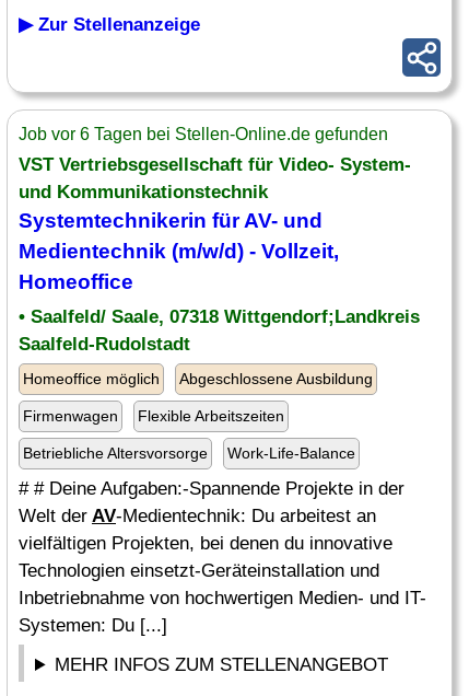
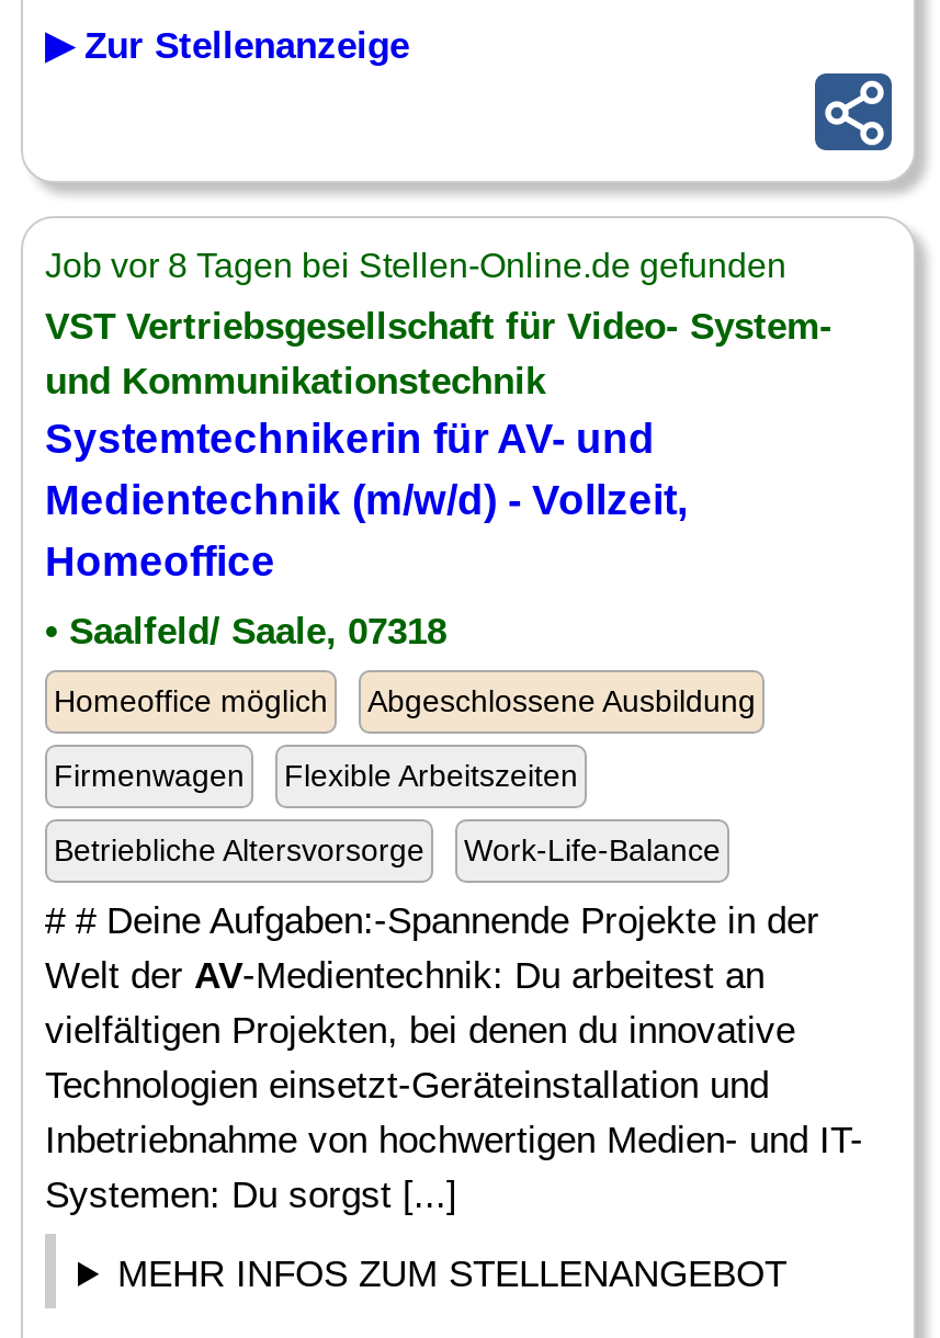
[19,125,388,143] Job vor 6 Tagen bei Stellen-Online.de gefunden -> [45,247,786,284] Job vor 8 Tagen bei Stellen-Online.de gefunden
[19,306,420,355] • Saalfeld/ Saale, 07318 Wittgendorf;Landkreis | Saalfeld-Rudolstadt -> [45,611,446,653] • Saalfeld/ Saale, 07318
[19,615,167,636] Systemen: Du [...] -> [45,1175,457,1216] Systemen: Du sorgst [...]

